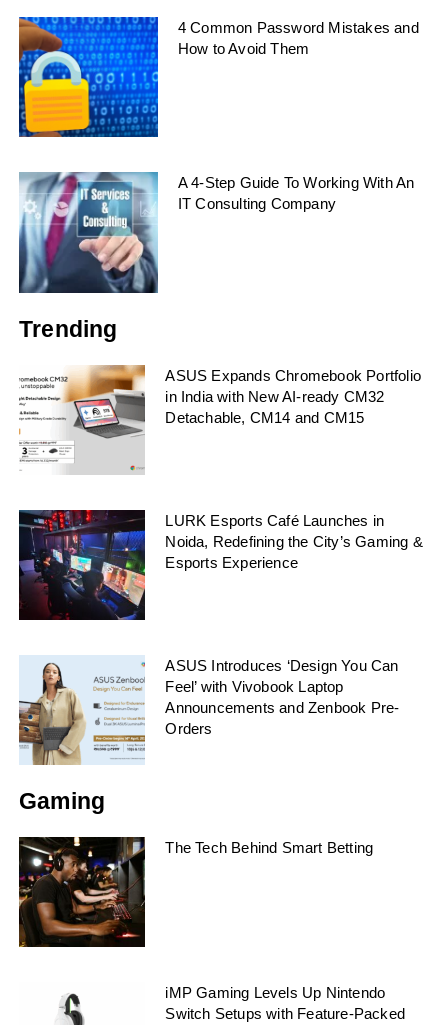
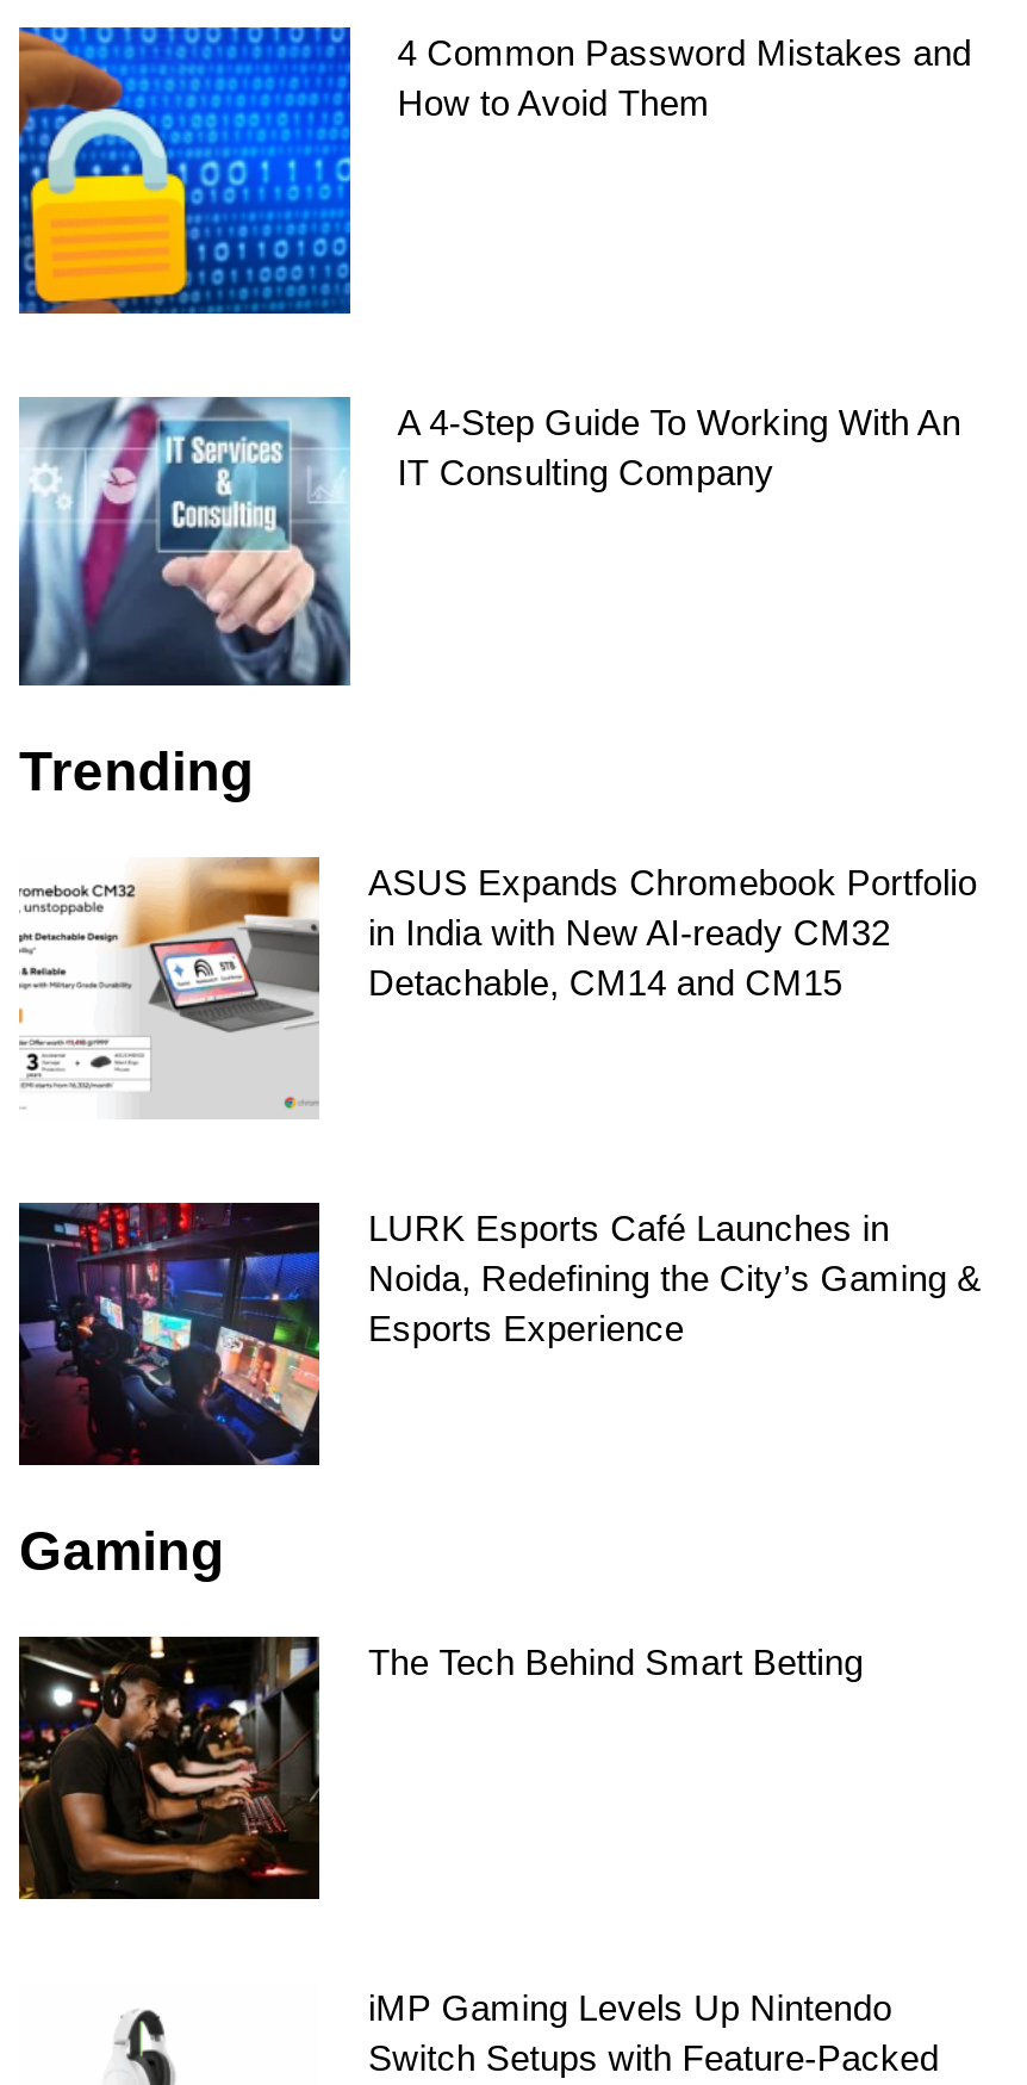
[18,656,399,766] [image] | ASUS Introduces ‘Design You Can | Feel’ with Vivobook Laptop | Announcements and Zenbook Pre- | Orders -> none

